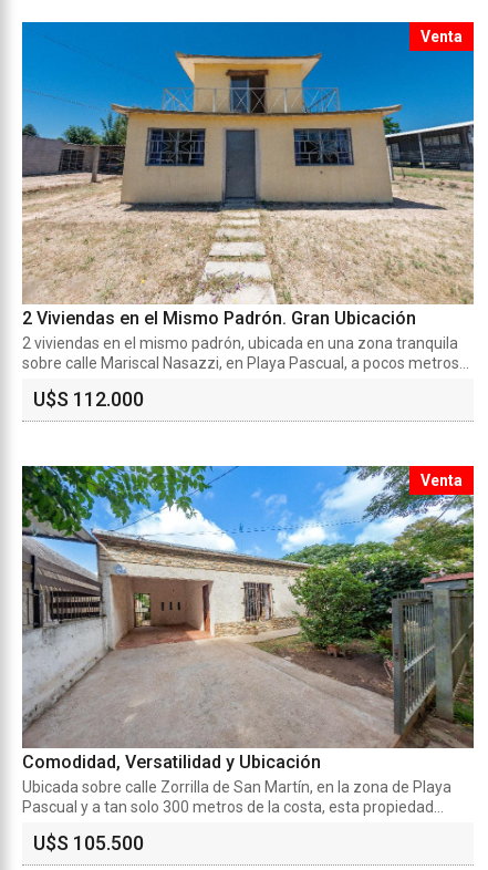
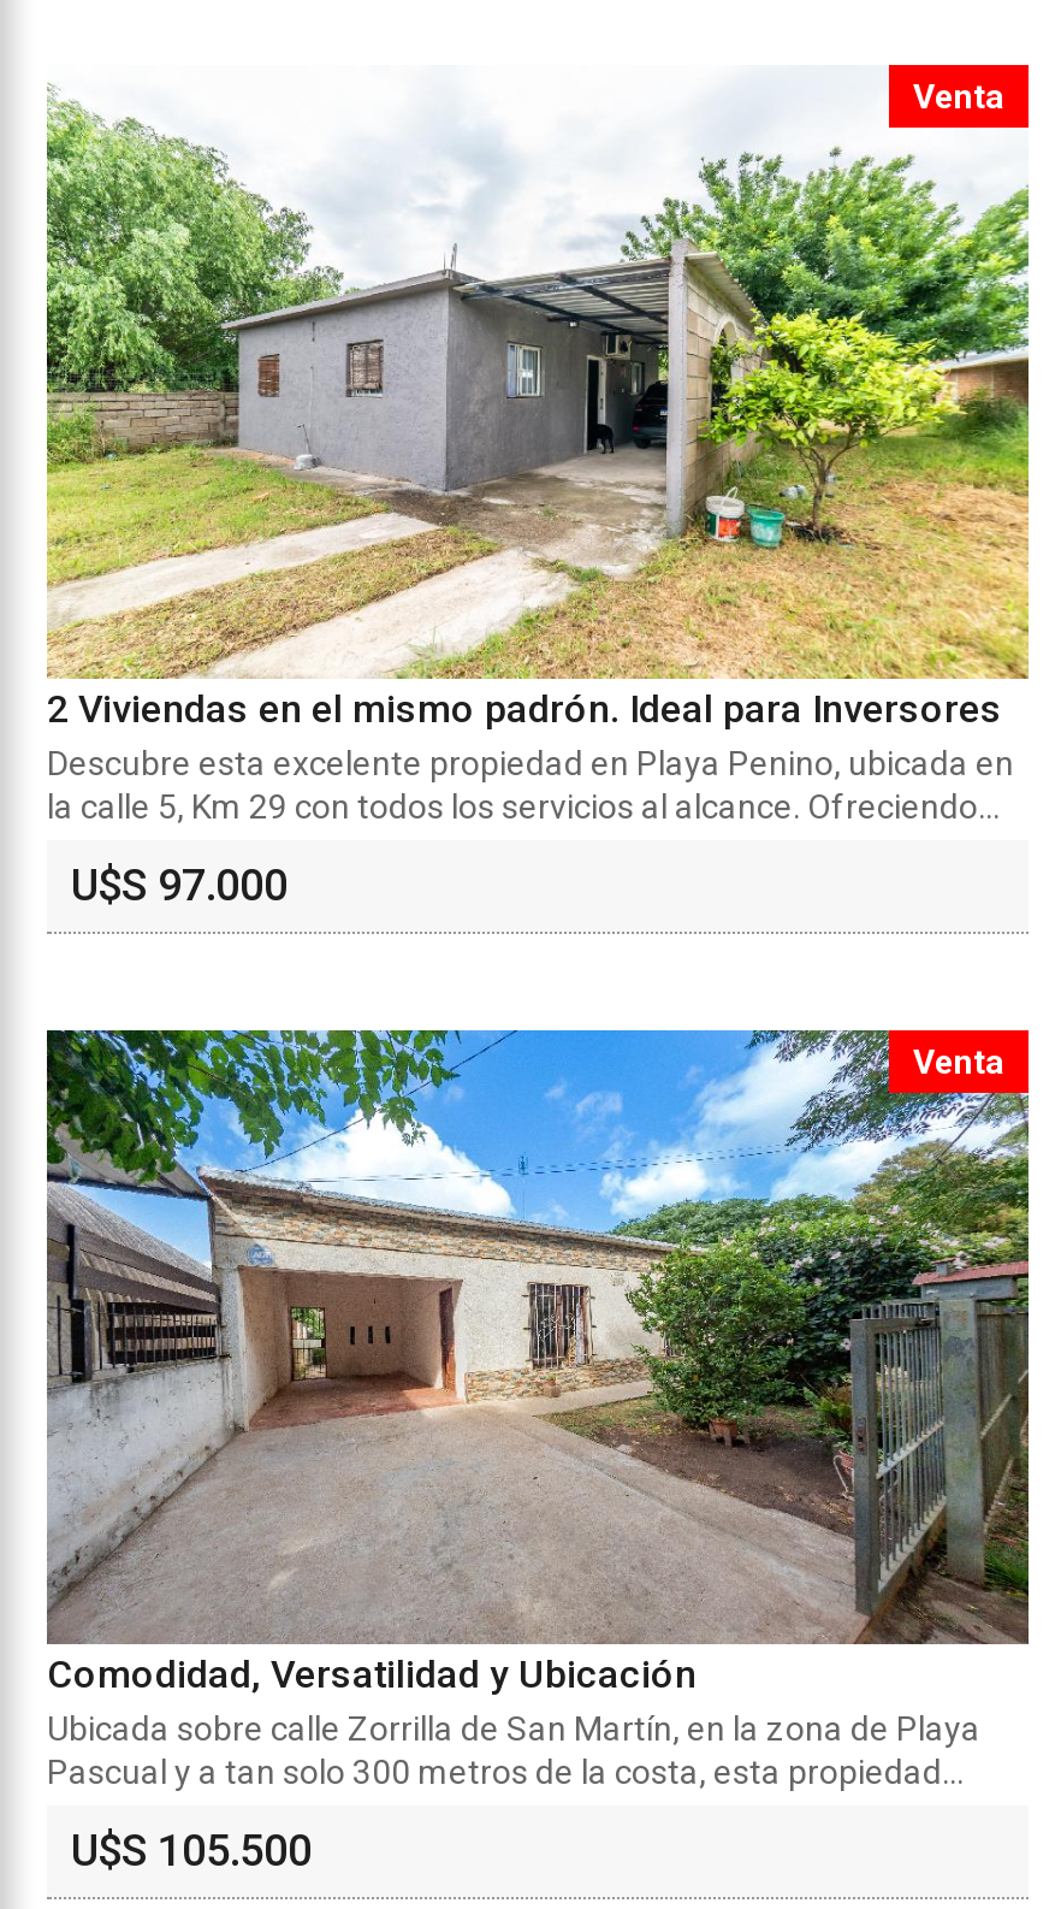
[21,21,475,372] [image] | 2 Viviendas en el Mismo Padrón. Gran Ubicación | 2 viviendas en el mismo padrón, ubicada en una zona tranquila | sobre calle Mariscal Nasazzi, en Playa Pascual, a pocos metros... -> [45,65,1031,826] [image] | 2 Viviendas en el mismo padrón. Ideal para Inversores | Descubre esta excelente propiedad en Playa Penino, ubicada en | la calle 5, Km 29 con todos los servicios al alcance. Ofreciendo...
[33,388,144,411] U$S 112.000 -> [71,860,288,910] U$S 97.000

